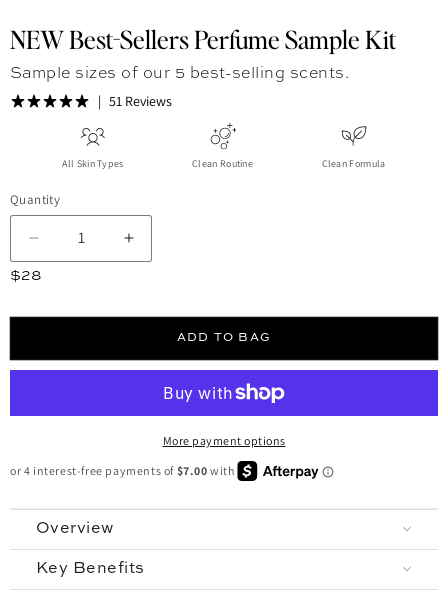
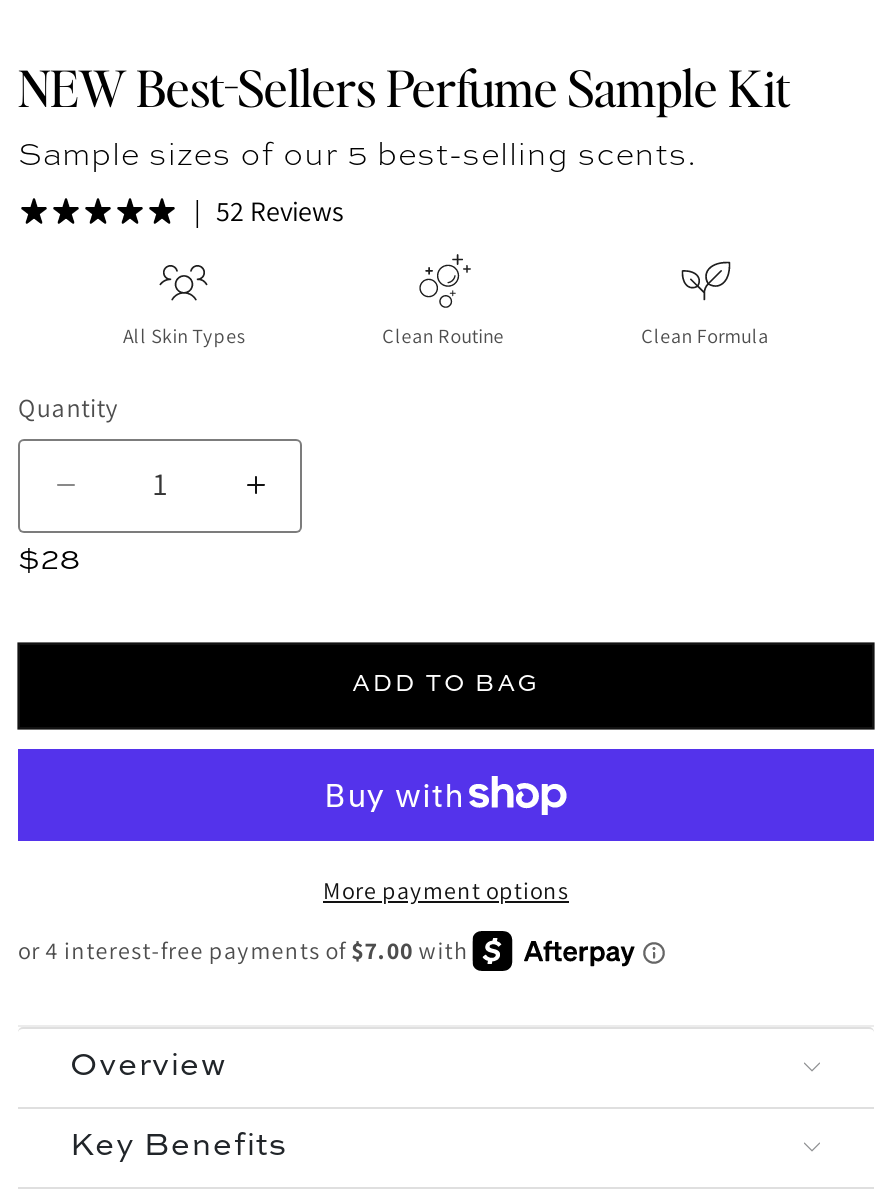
[109,92,172,110] 51 Reviews -> [216,193,344,229] 52 Reviews

